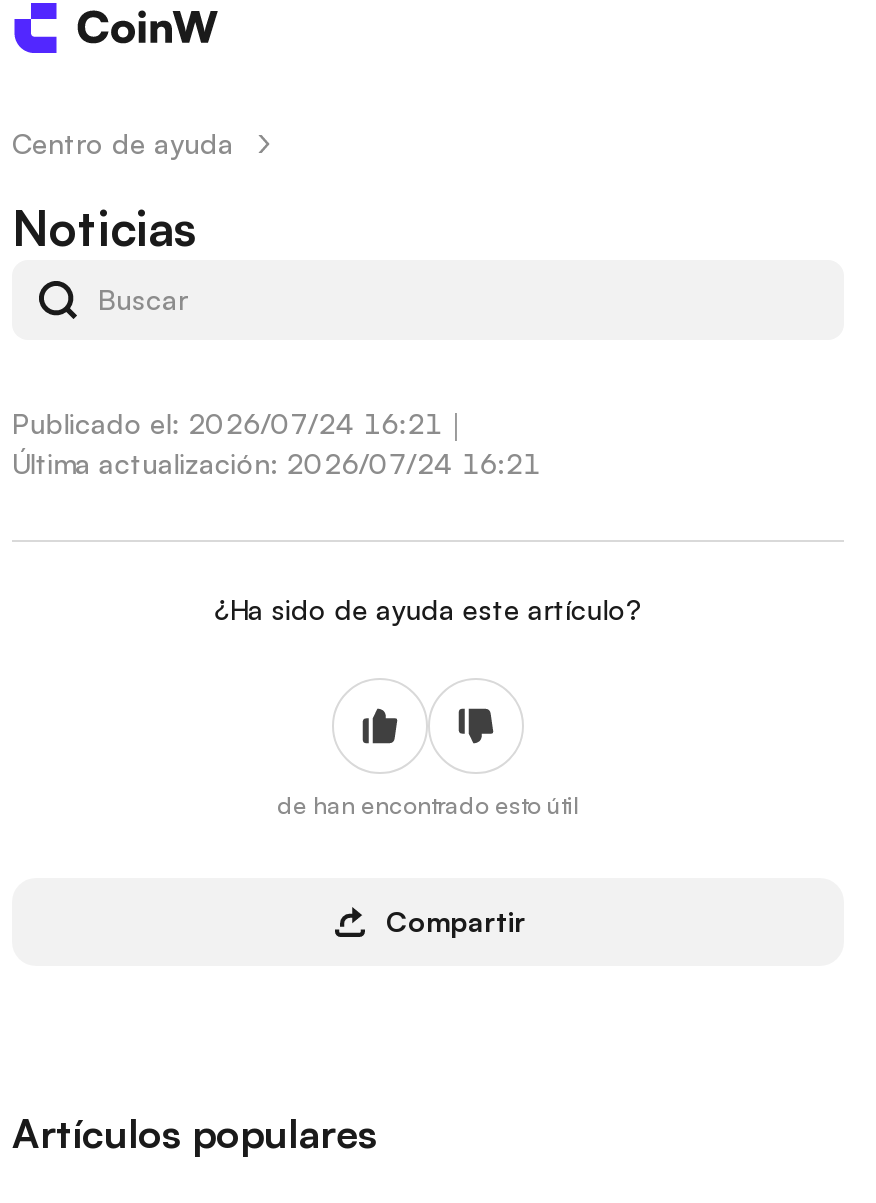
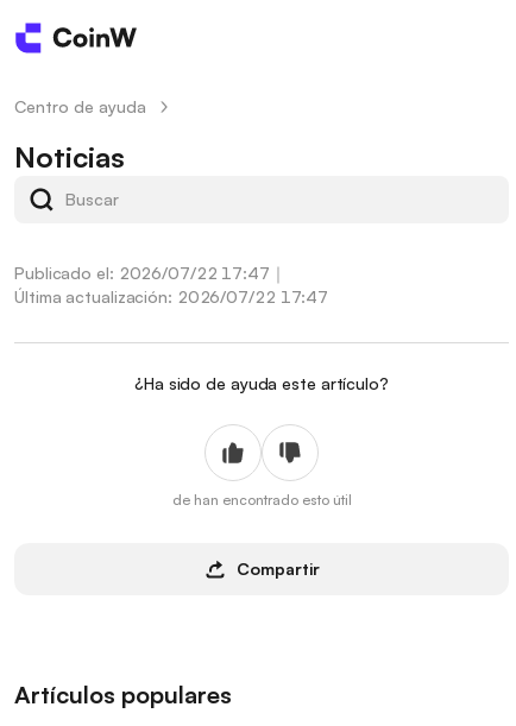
[12,406,470,440] Publicado el: 2026/07/24 16:21｜ -> [14,263,286,283] Publicado el: 2026/07/22 17:47｜
[12,446,540,480] Última actualización: 2026/07/24 16:21 -> [14,286,328,307] Última actualización: 2026/07/22 17:47

